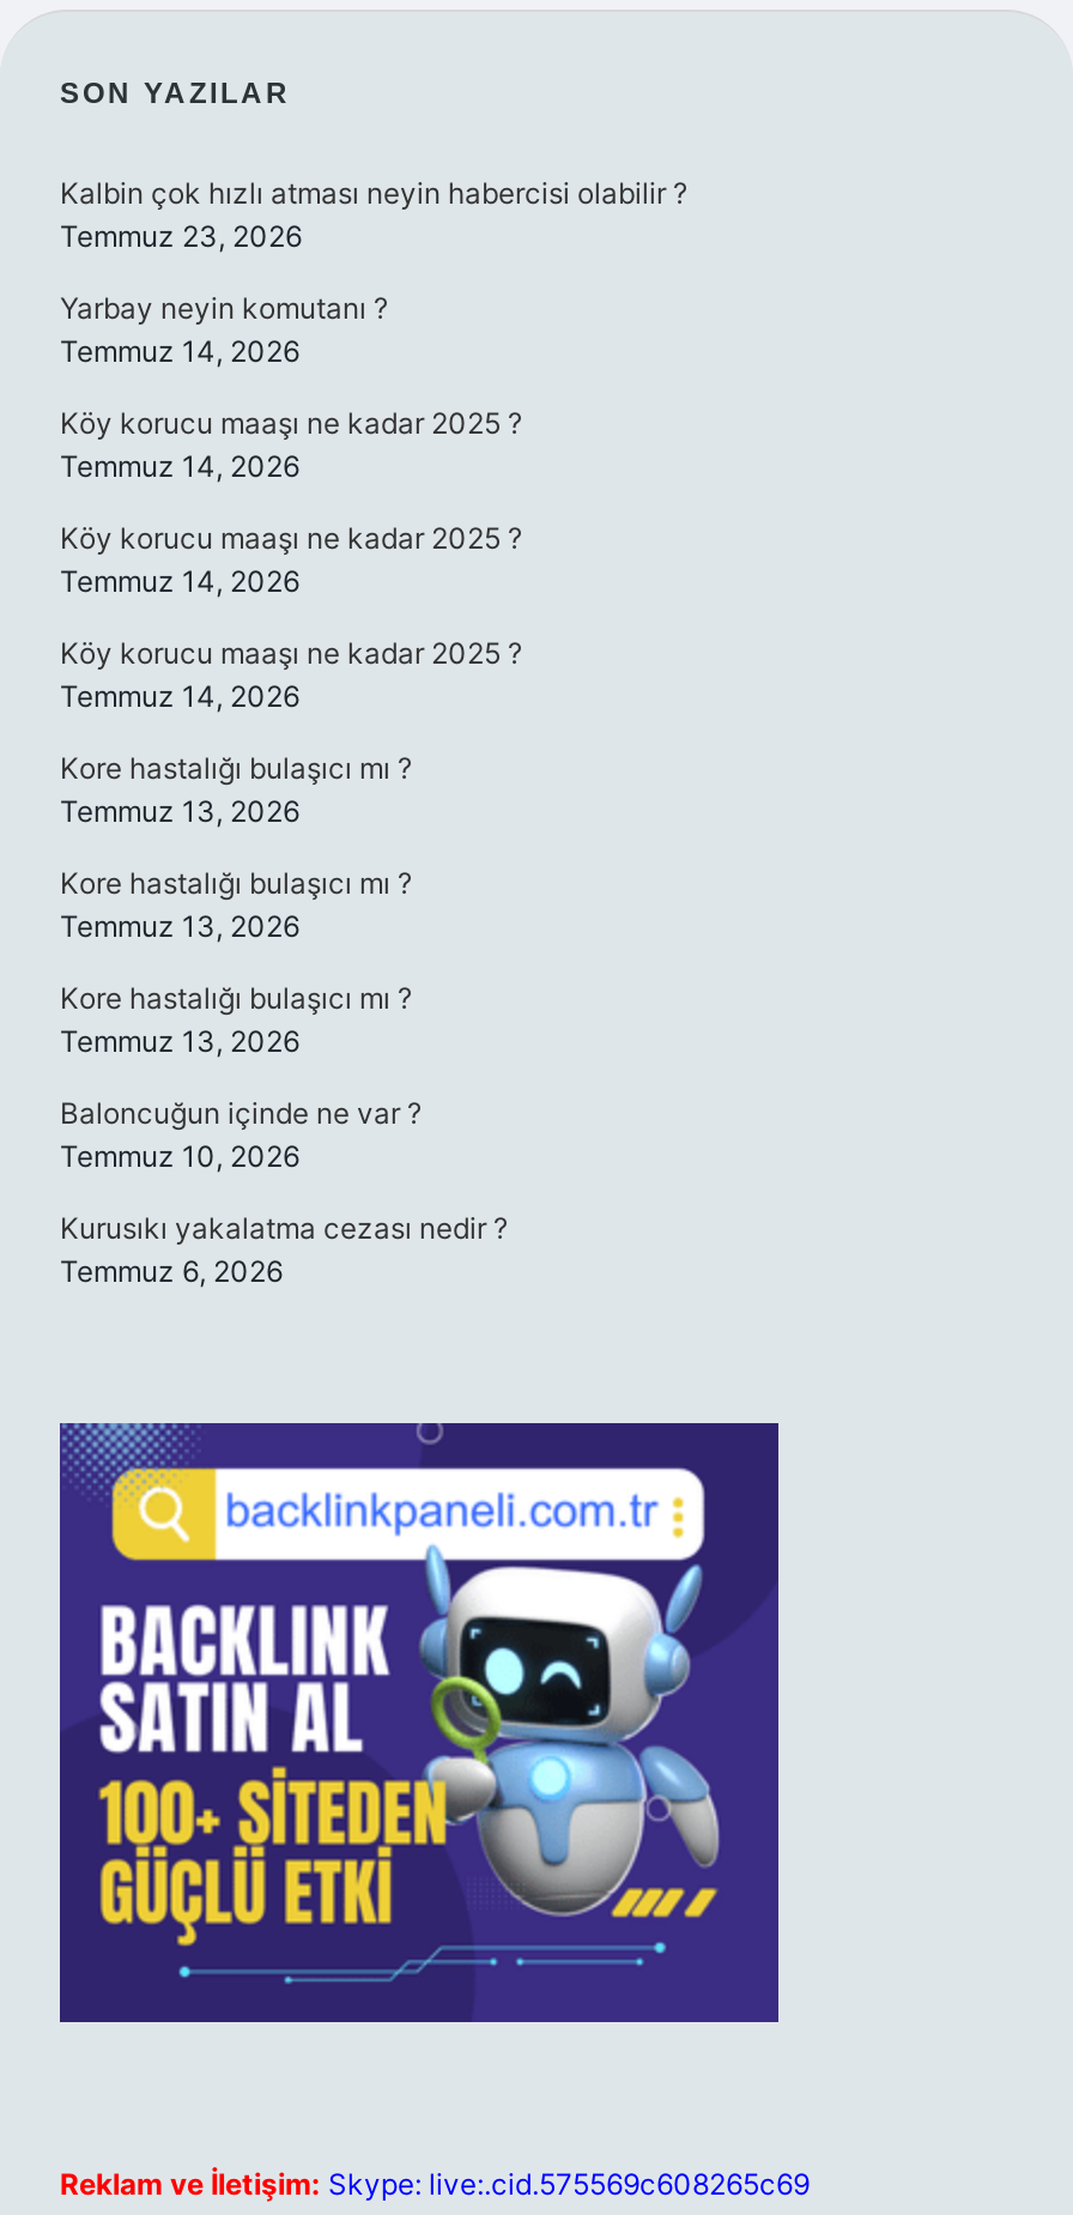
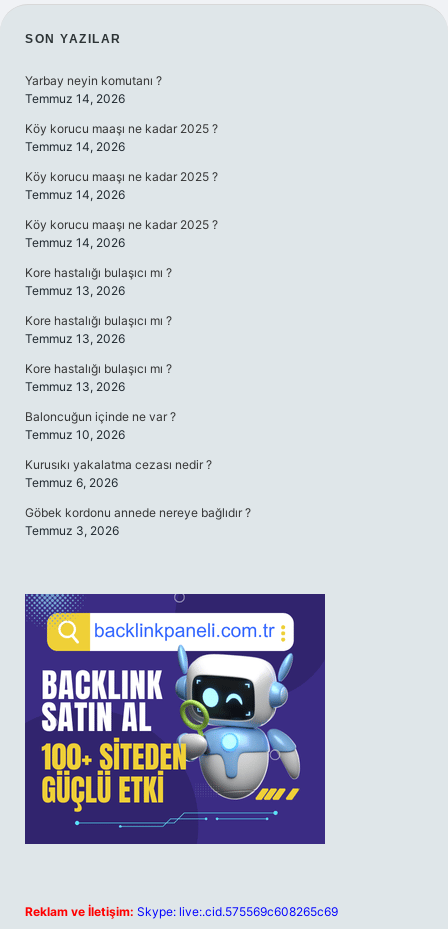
[60,175,687,254] Kalbin çok hızlı atması neyin habercisi olabilir ? | Temmuz 23, 2026 -> none
moved [60,290,522,1289] -> [25,73,218,490]: Yarbay neyin komutanı ? | Temmuz 14, 2026 | Köy korucu maaşı ne kadar 2025 ? | ... | Kurusıkı yakalatma cezası nedir ? | Temmuz 6, 2026
none -> [25,505,251,538] Göbek kordonu annede nereye bağlıdır ? | Temmuz 3, 2026

